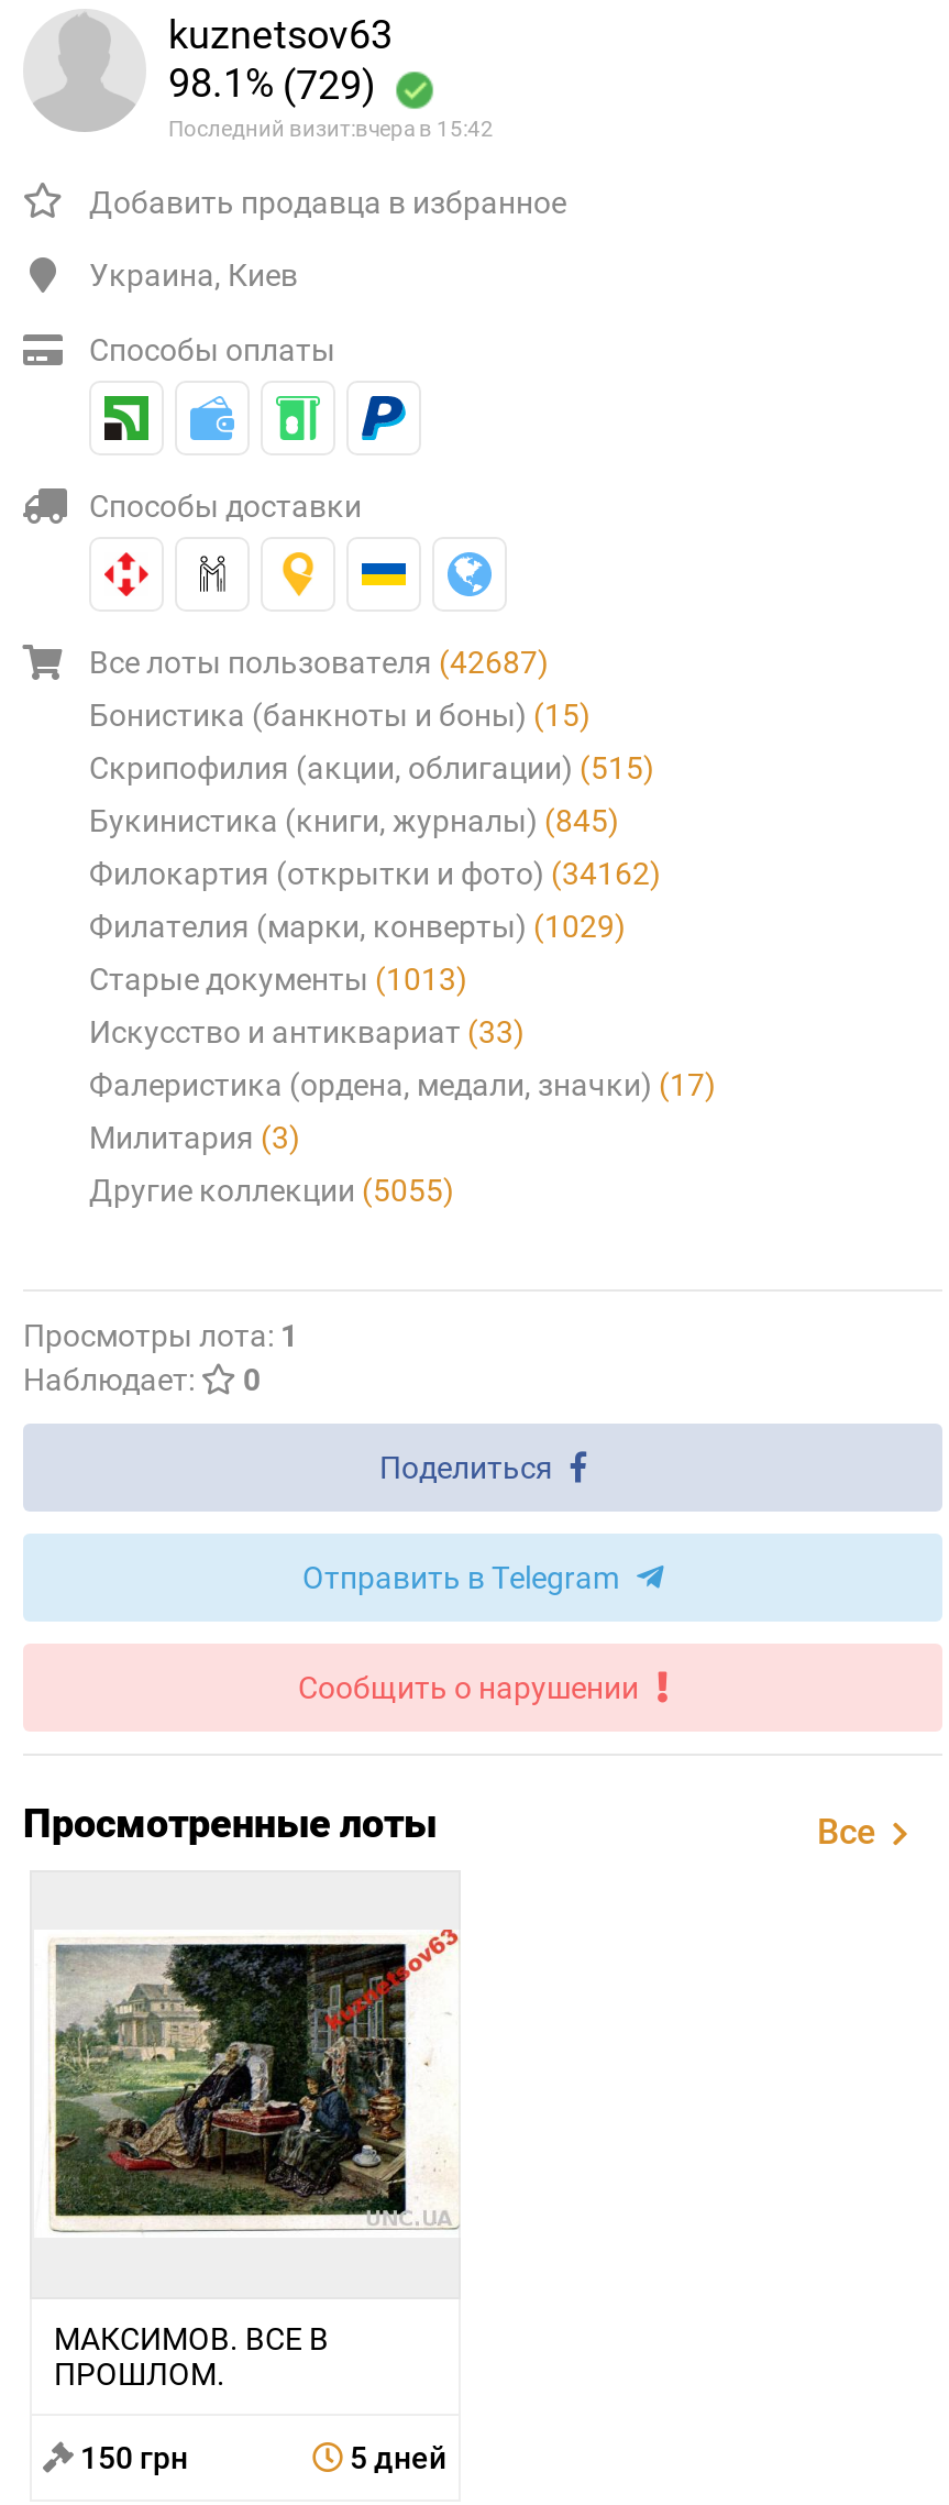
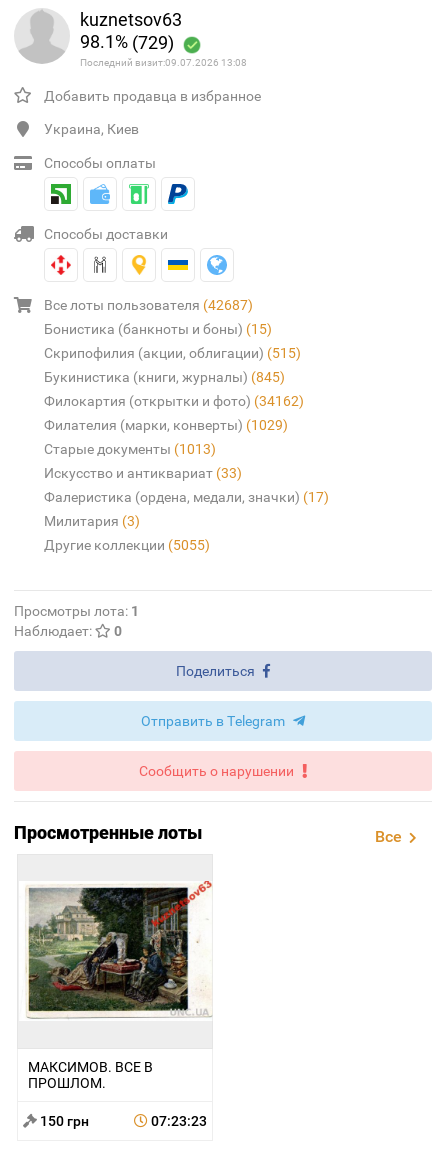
[168,116,494,141] Последний визит:вчера в 15:42 -> [80,57,247,68] Последний визит:09.07.2026 13:08
[343,2441,446,2476] 5 дней -> [150,1113,206,1129] 07:23:23

